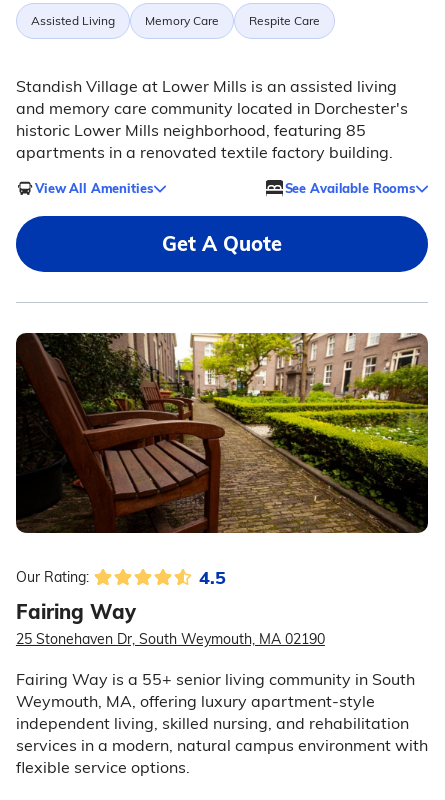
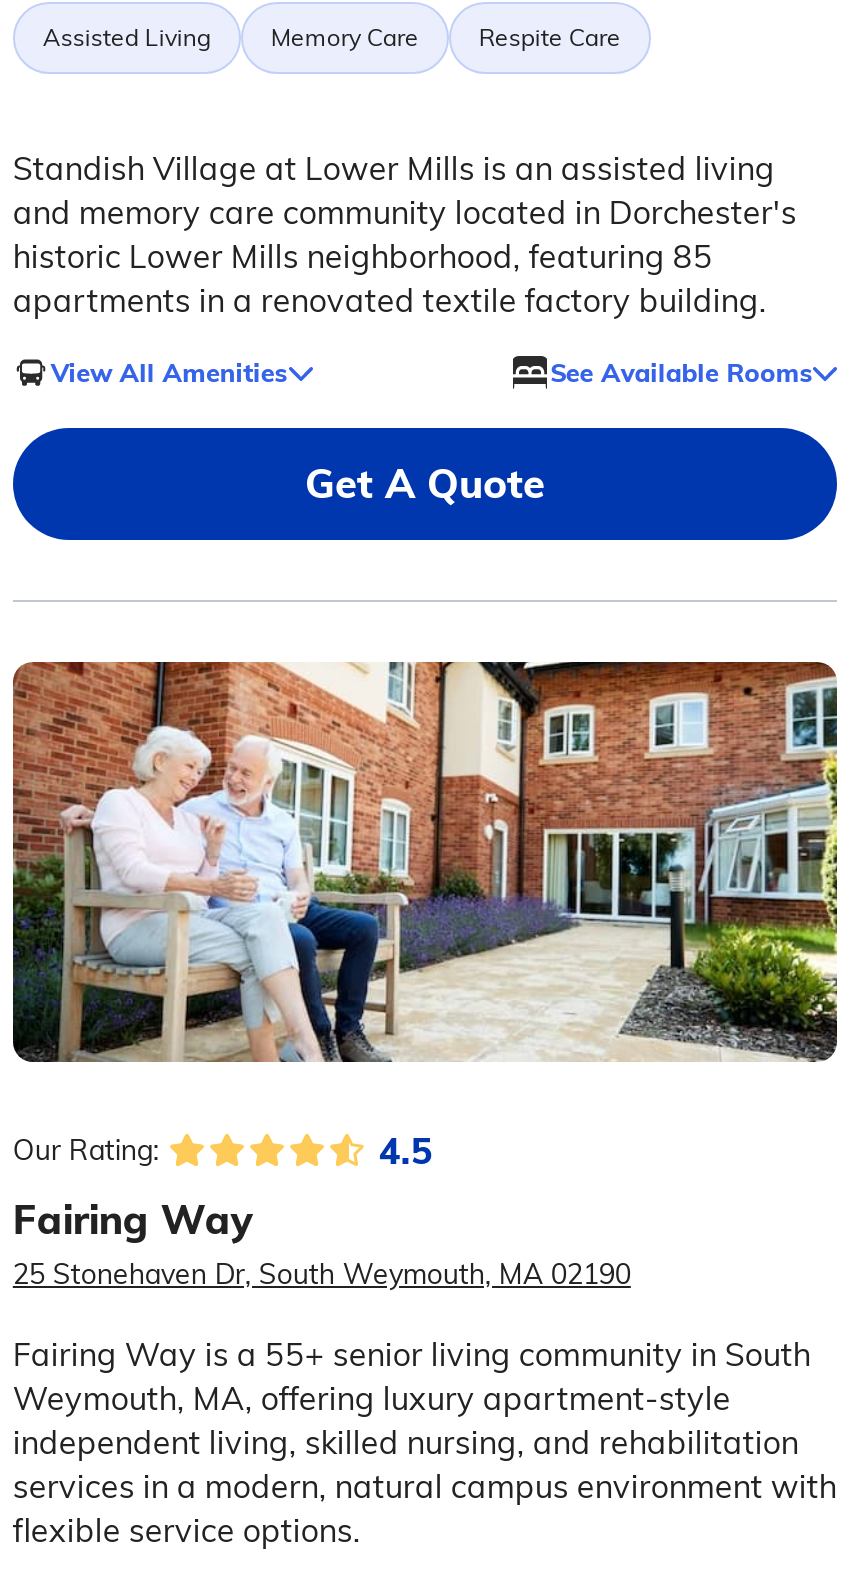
[15,332,429,534] [image] -> [11,660,839,1064] [image]

